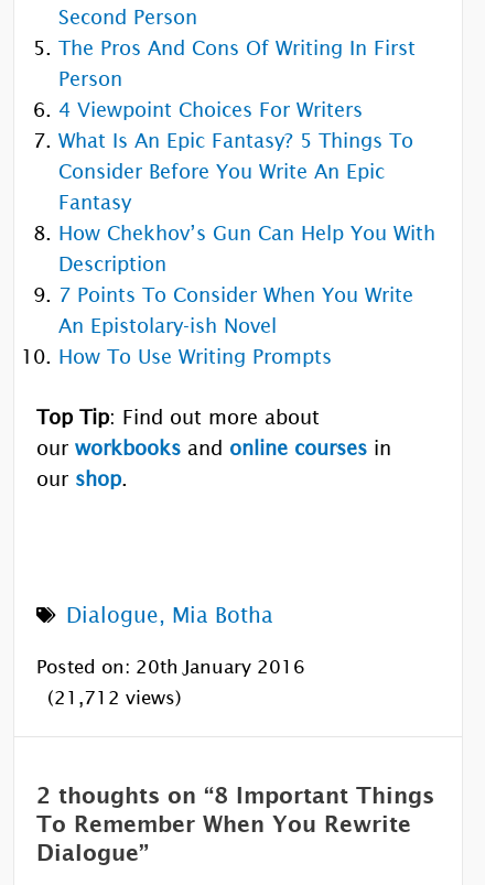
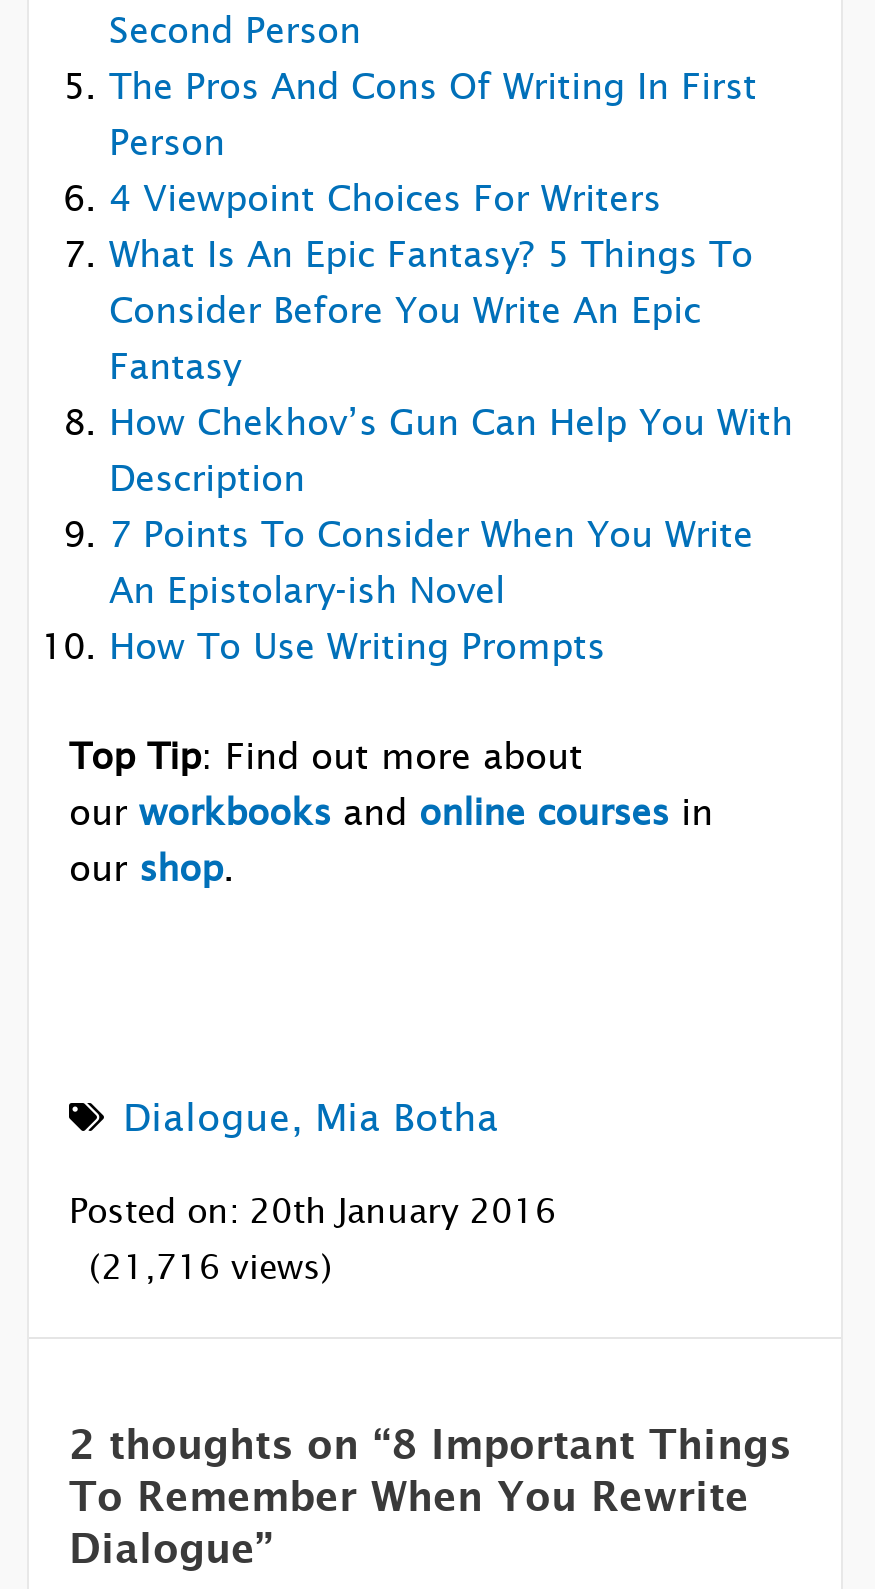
[47,688,182,709] (21,712 views) -> [89,1248,333,1286] (21,716 views)

